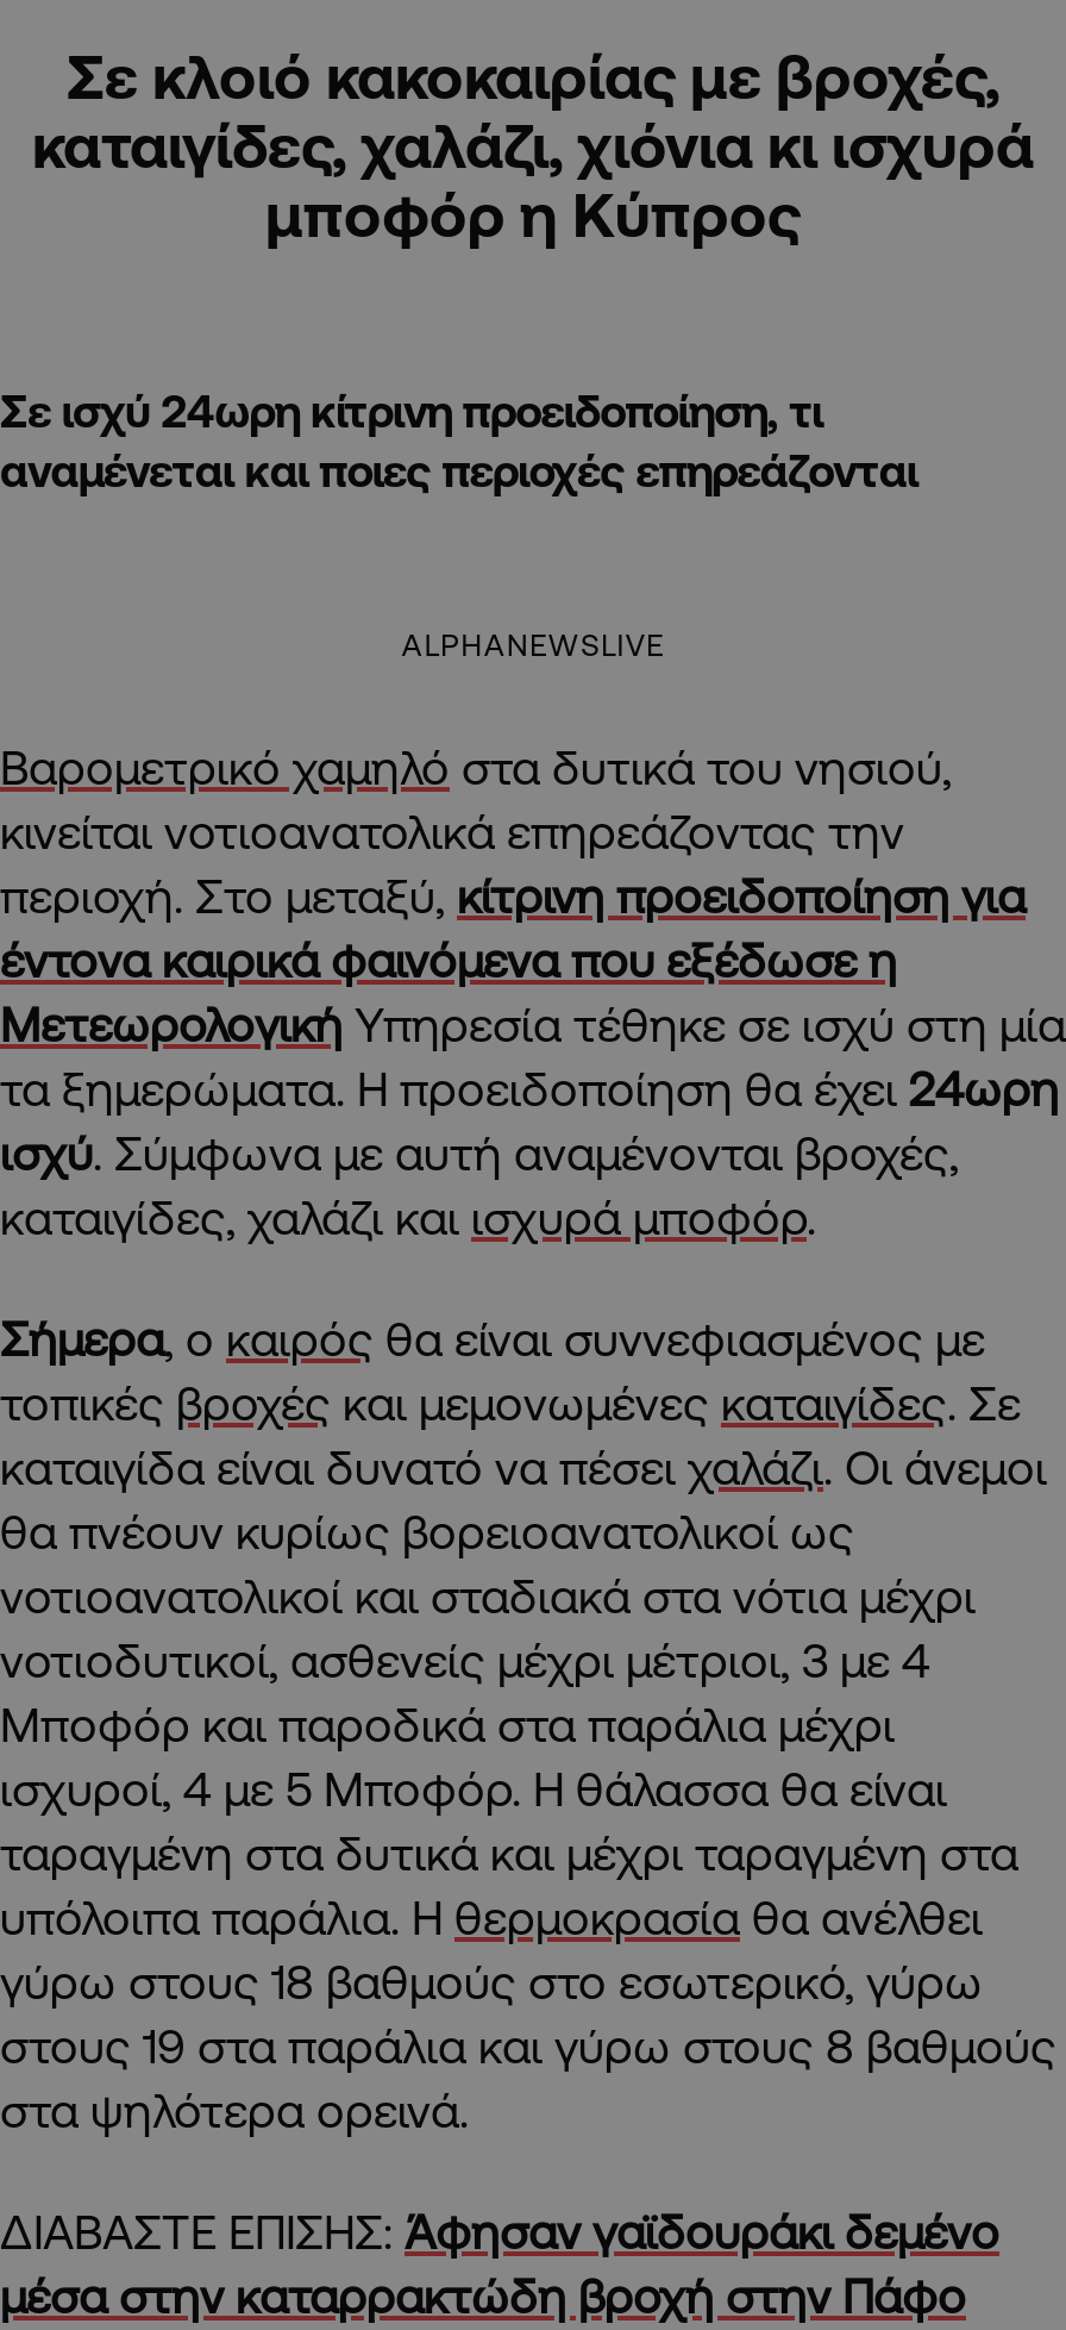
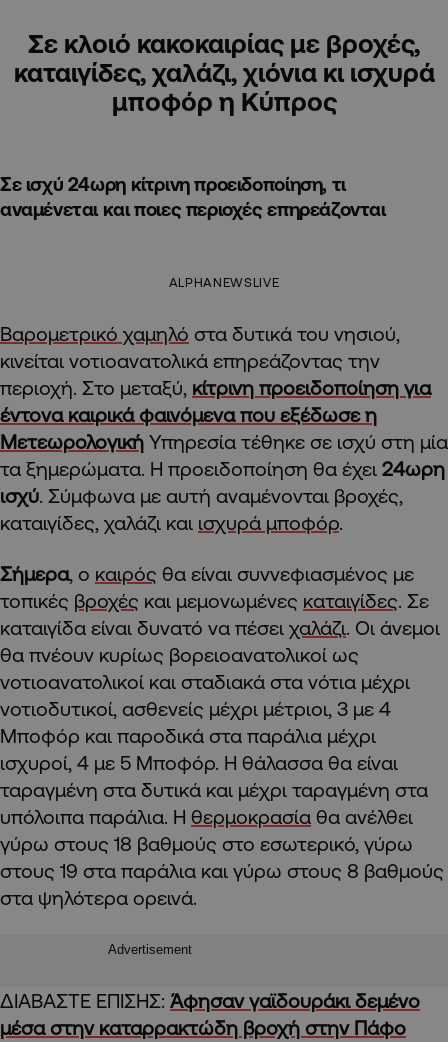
none -> [108,942,192,957] Advertisement

